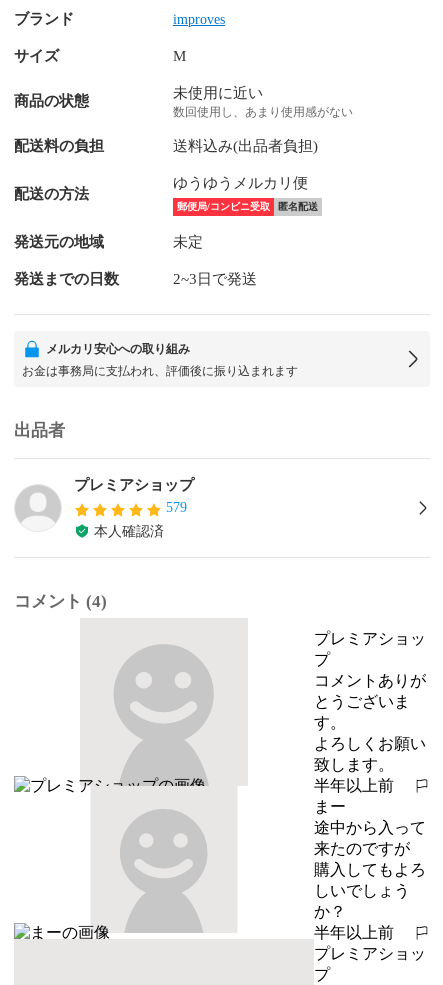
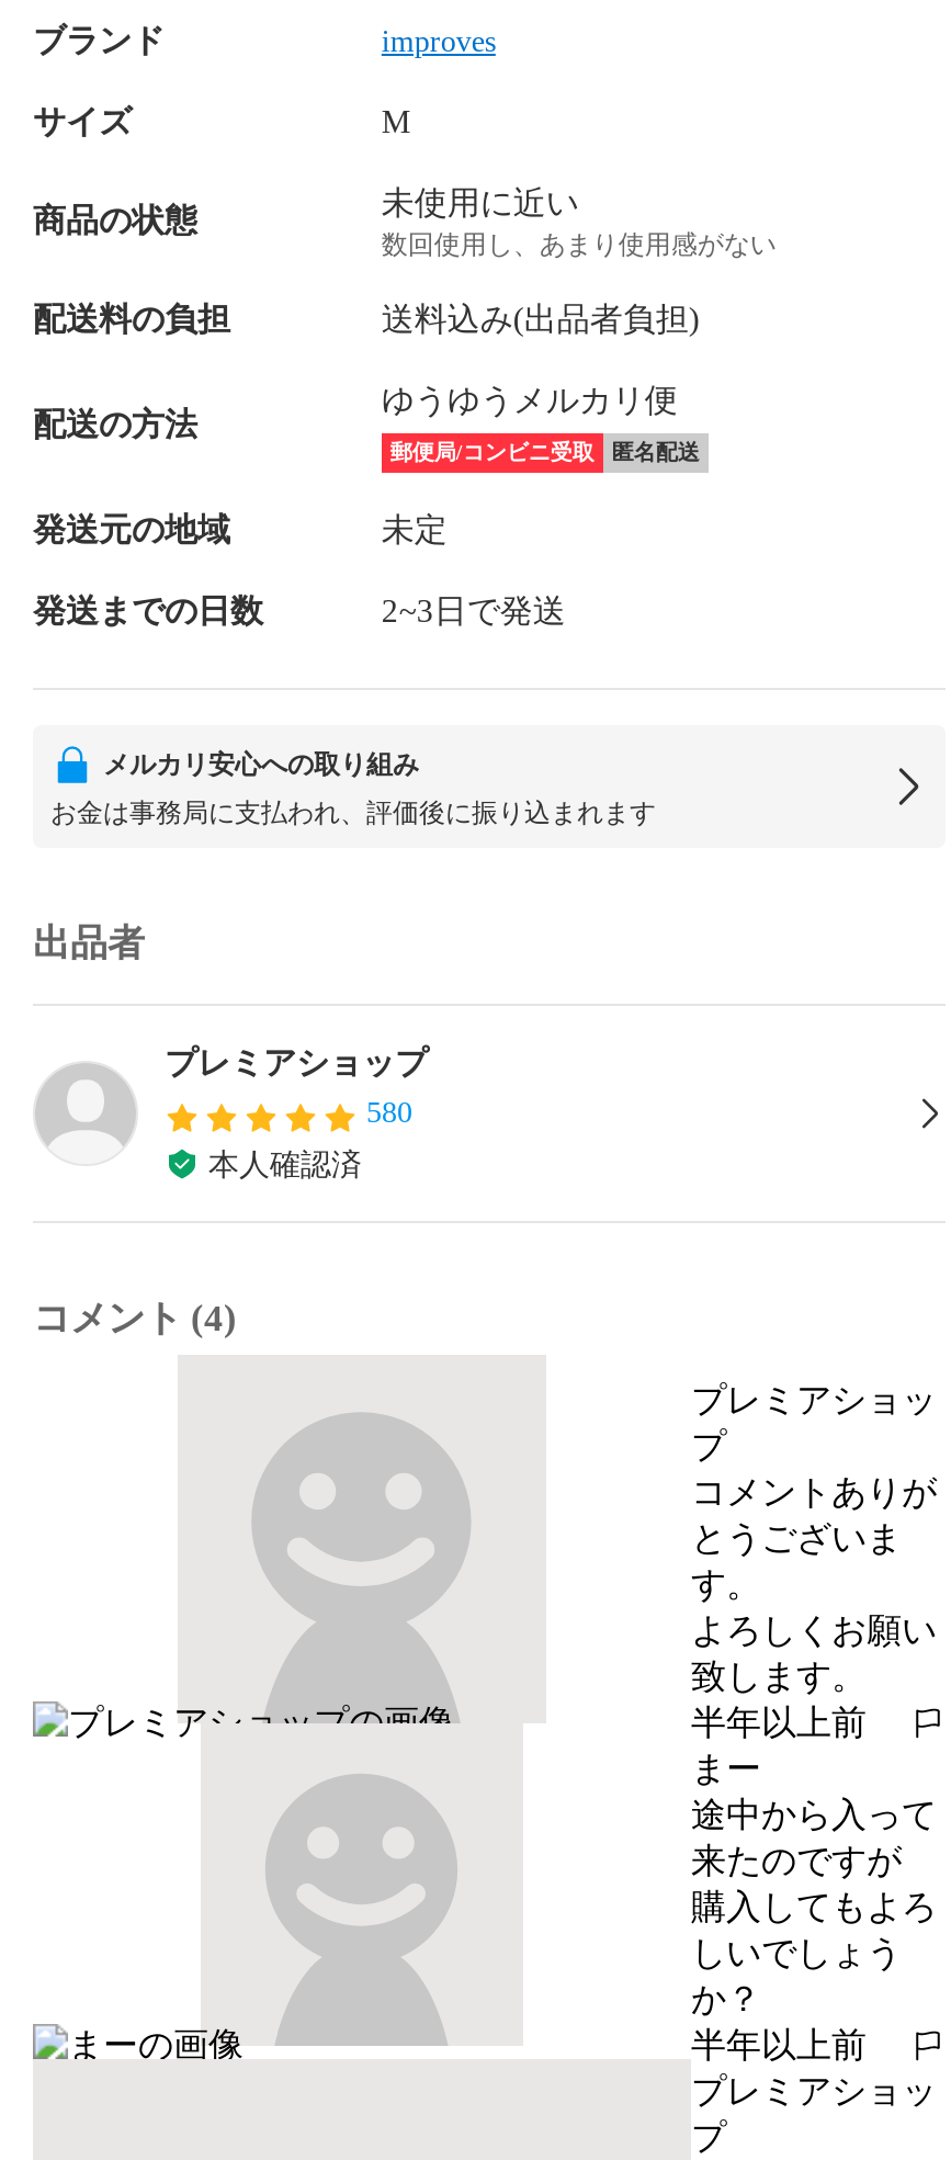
[166,500,187,515] 579 -> [366,1095,412,1128] 580

